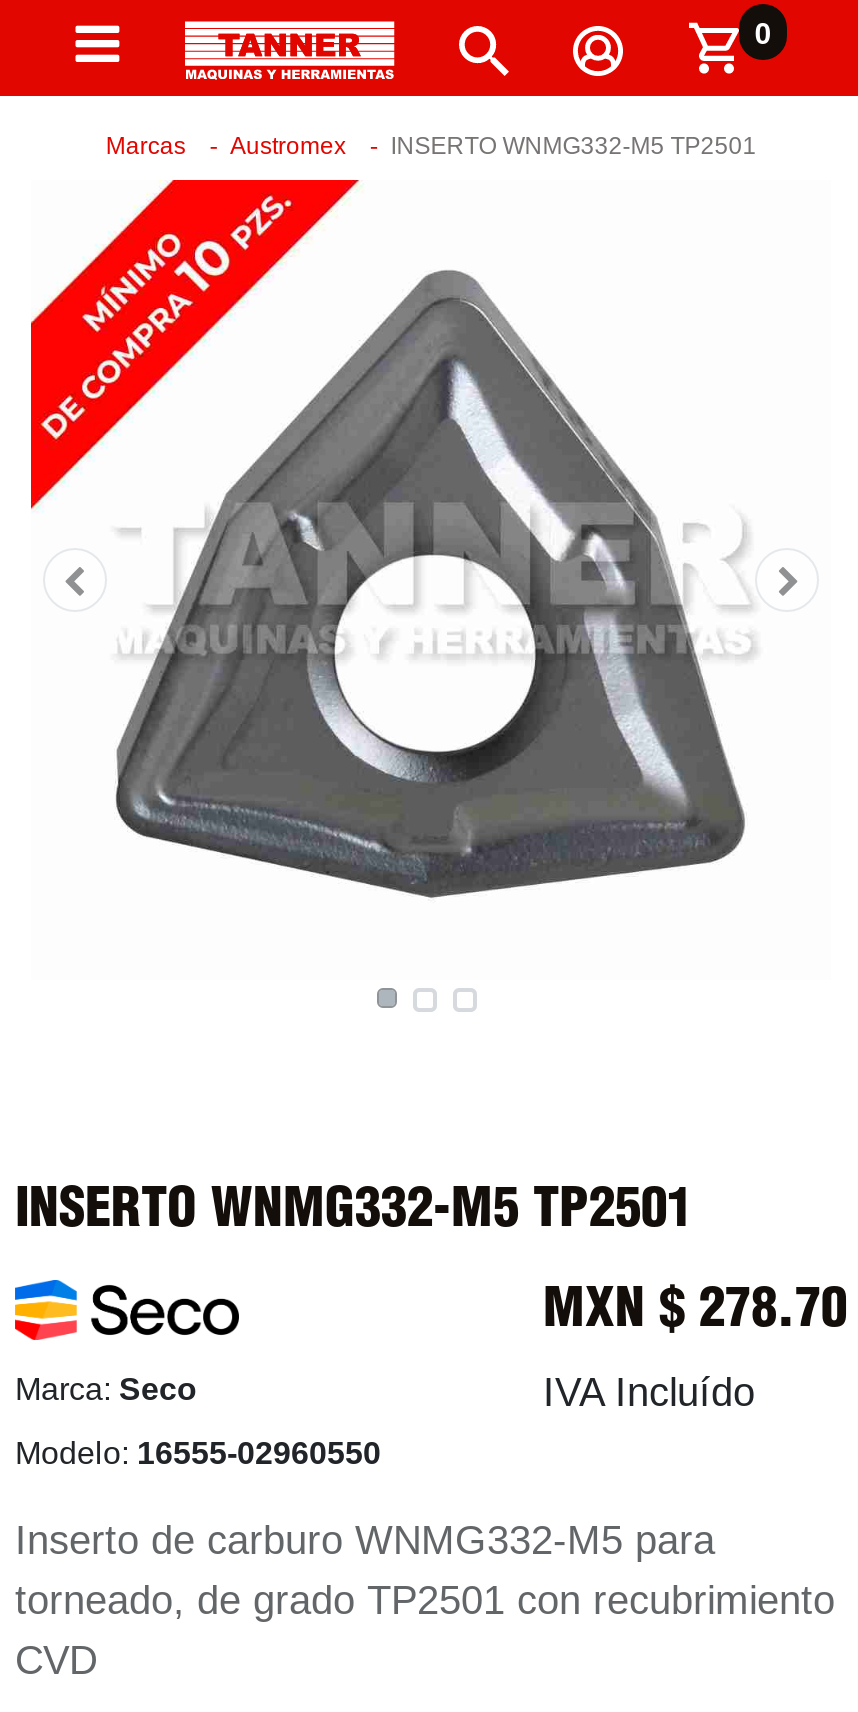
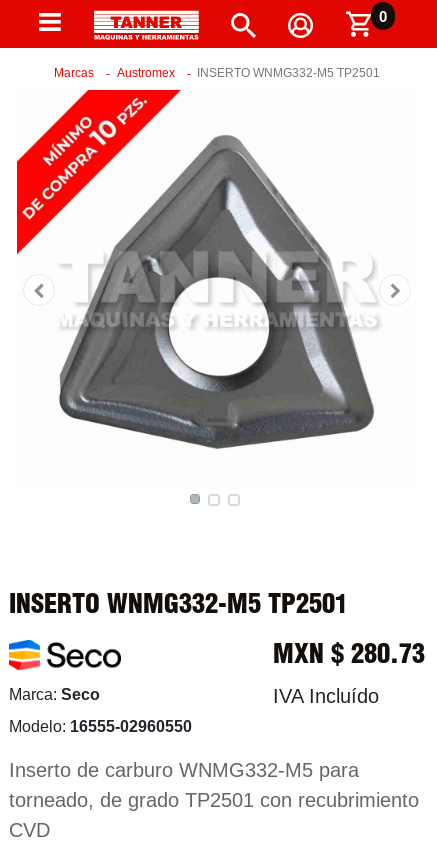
[543,1285,847,1335] MXN $278.70 -> [273,643,425,668] MXN $280.73

